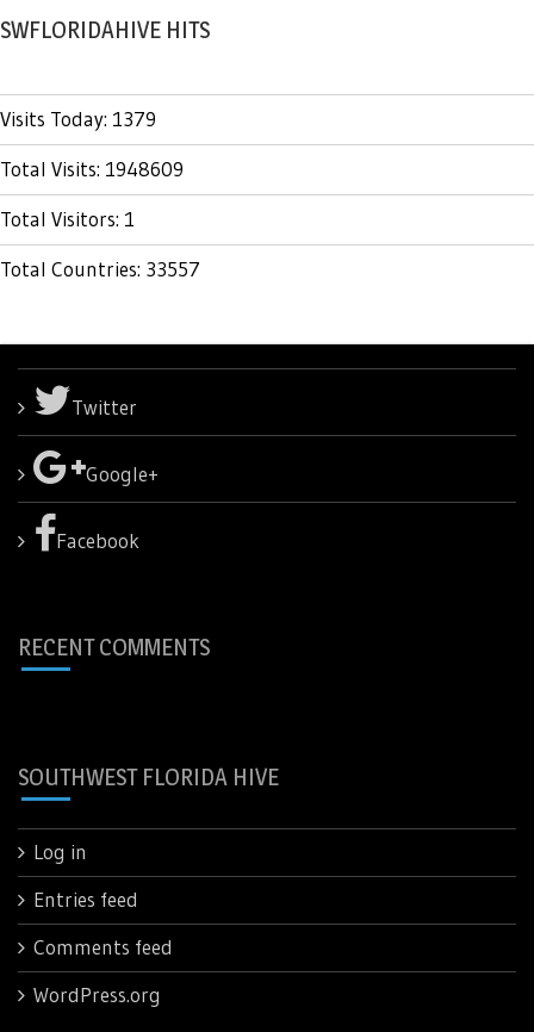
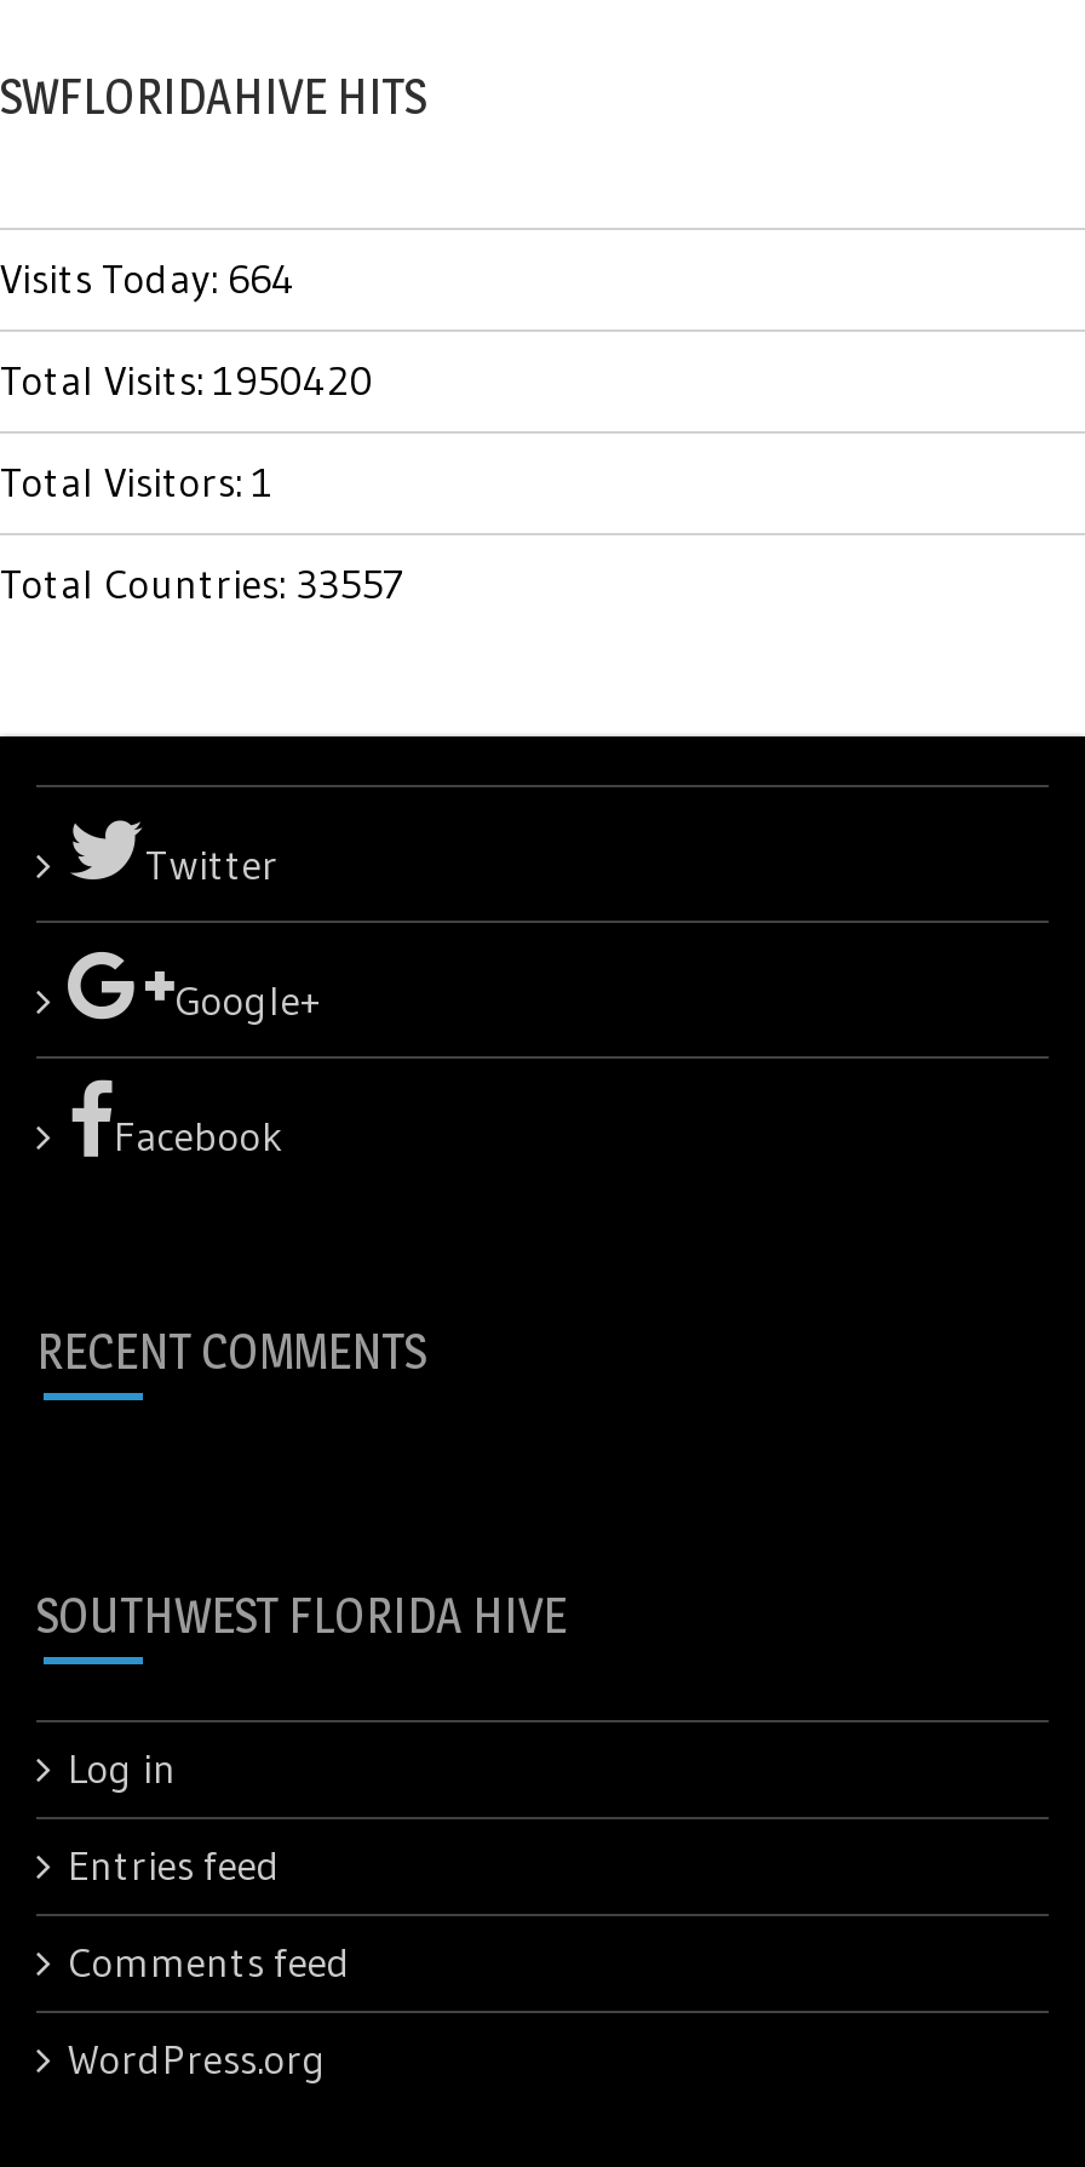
[0,106,156,131] Visits Today: 1379 -> [0,251,295,302] Visits Today: 664
[0,156,184,181] Total Visits: 1948609 -> [0,353,373,404] Total Visits: 1950420

